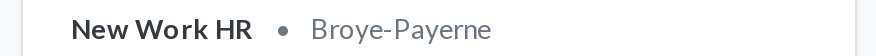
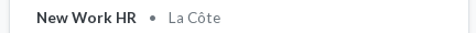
[311,13,491,45] Broye-Payerne -> [169,9,220,26] La Côte

